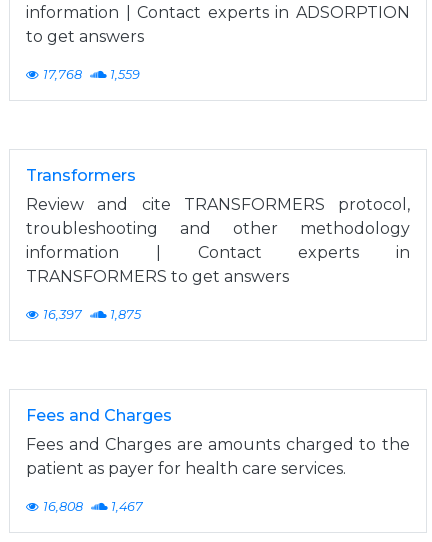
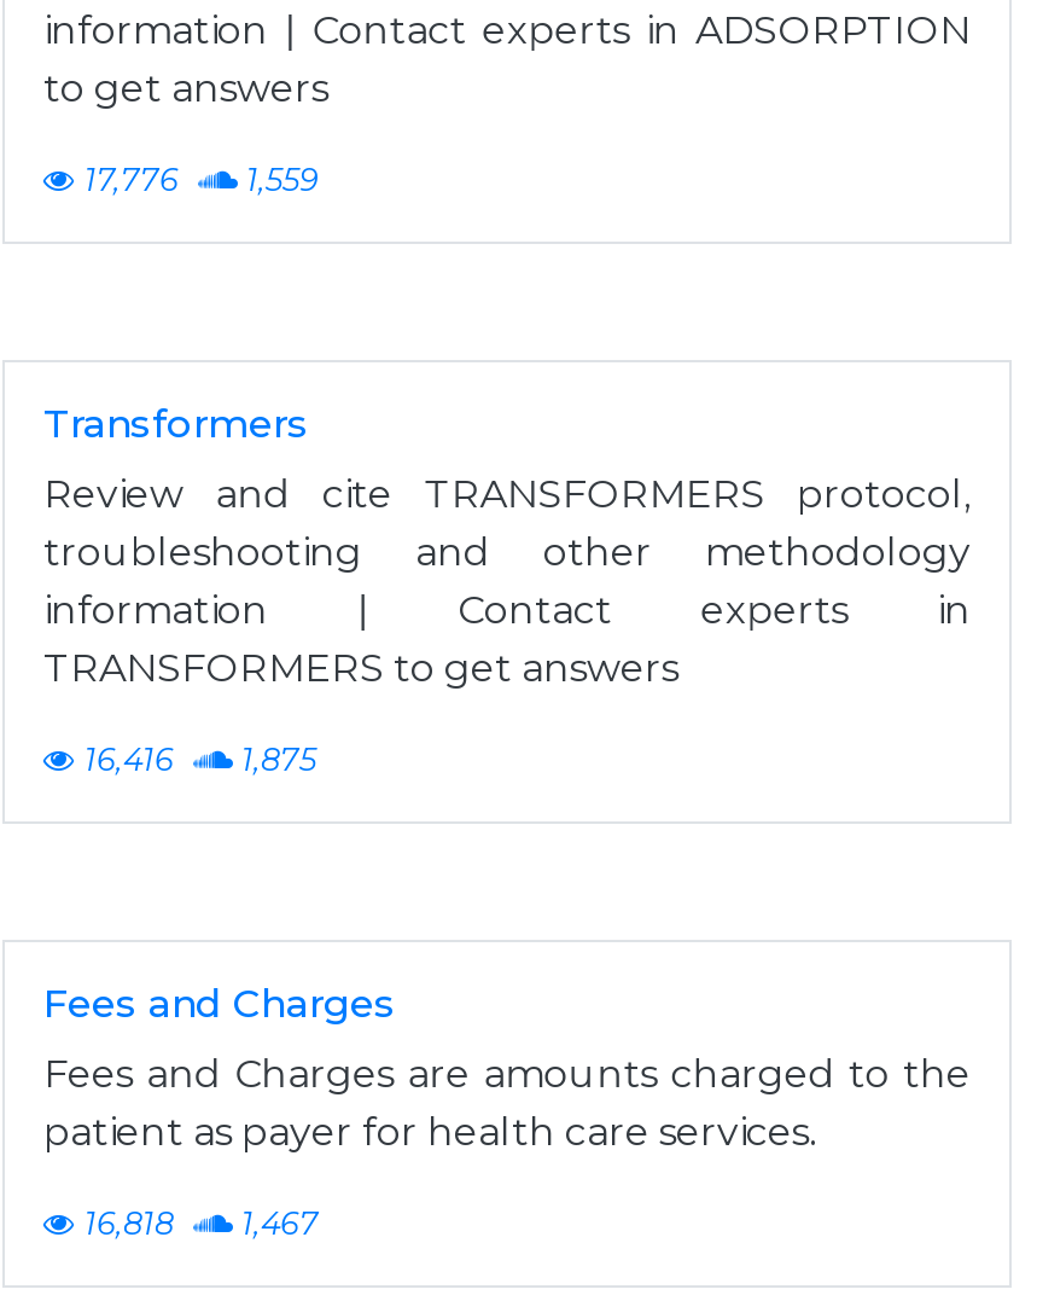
[43,67,140,82] 17,768 1,559 -> [85,161,319,197] 17,776 1,559
[43,307,141,322] 16,397 1,875 -> [85,741,316,777] 16,416 1,875
[43,499,143,514] 16,808 1,467 -> [85,1205,319,1241] 16,818 1,467

